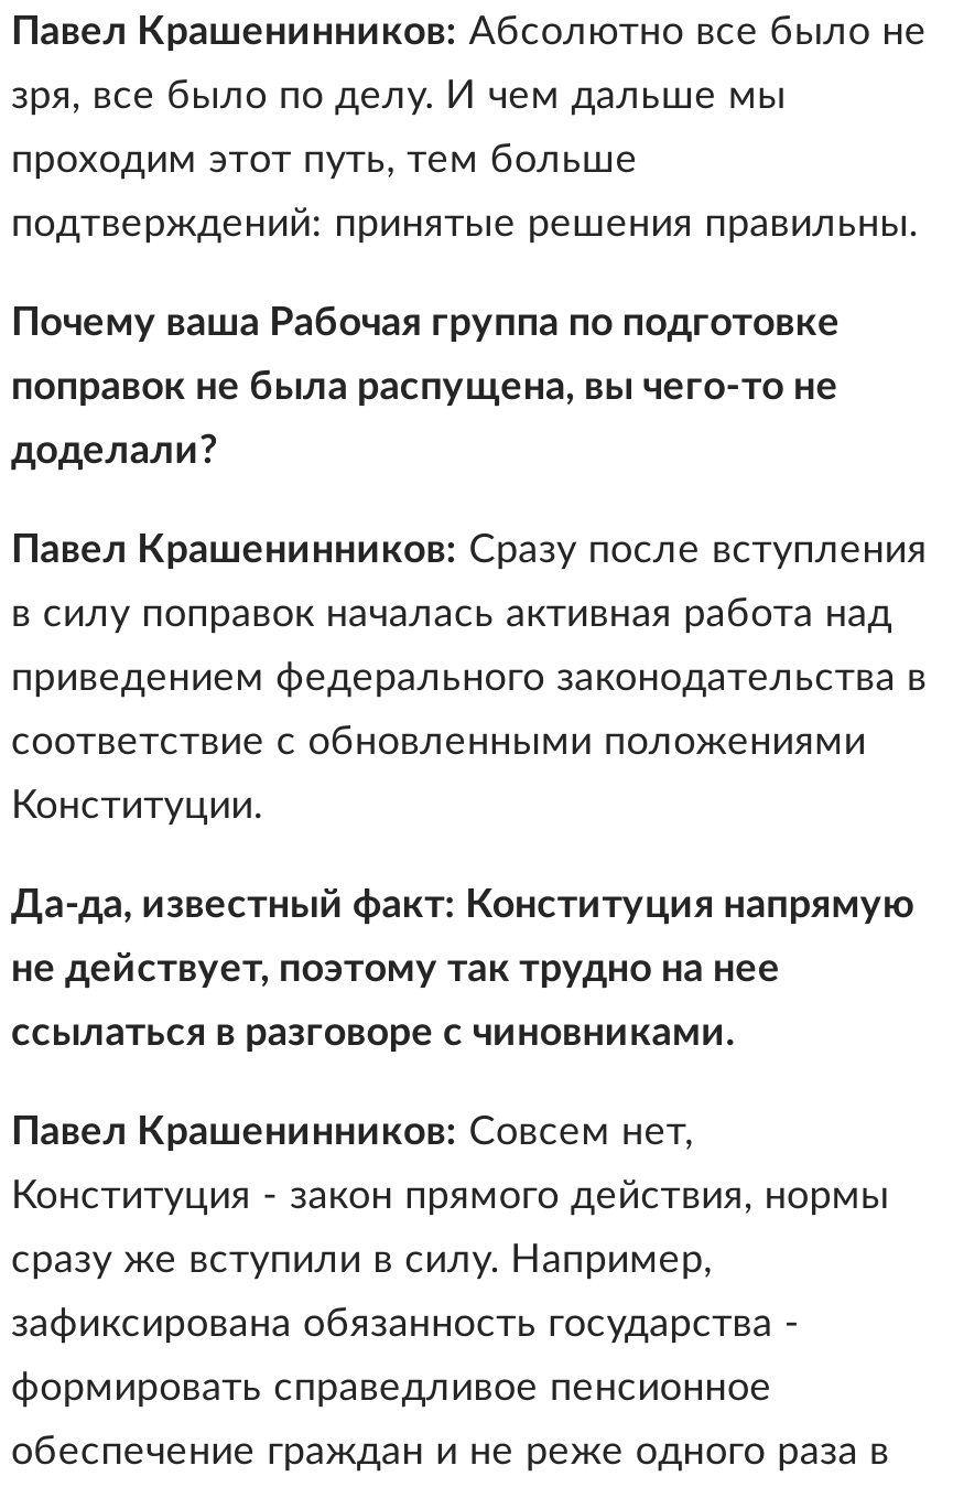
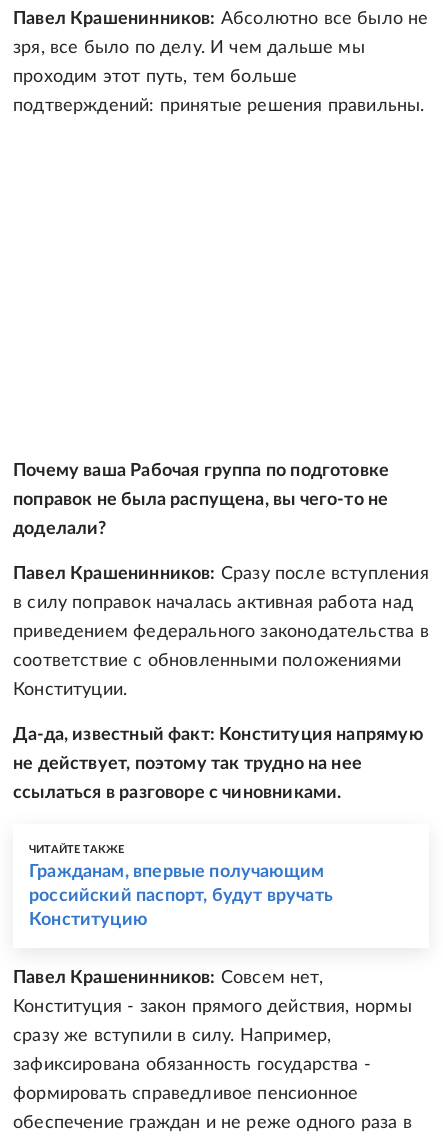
none -> [29,844,333,929] ЧИТАЙТЕ ТАКЖЕ | Гражданам, впервые получающим | российский паспорт, будут вручать | Конституцию

